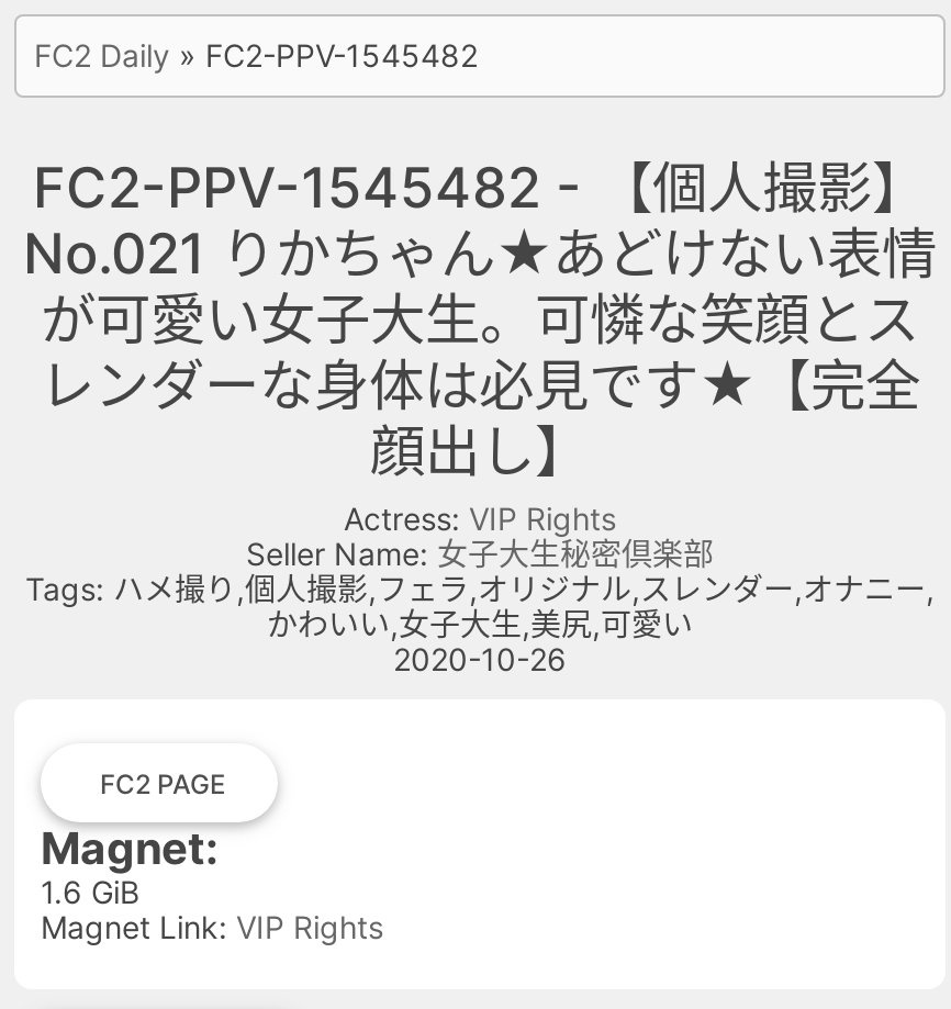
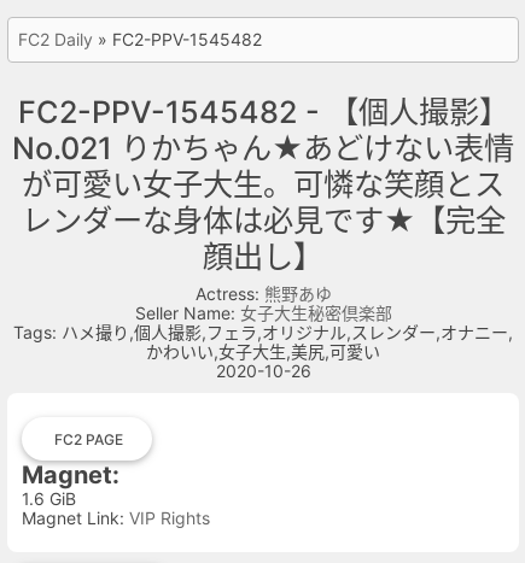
[344,500,616,537] Actress: VIP Rights -> [195,283,331,304] Actress:熊野あゆ

